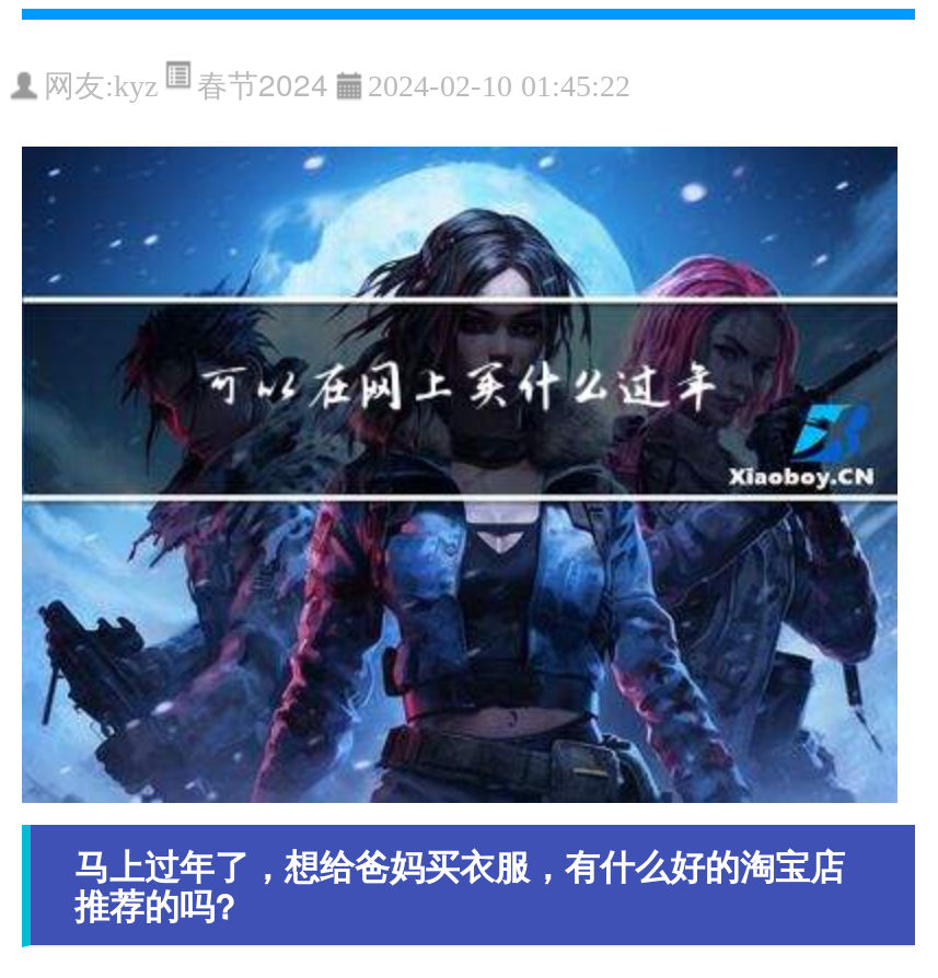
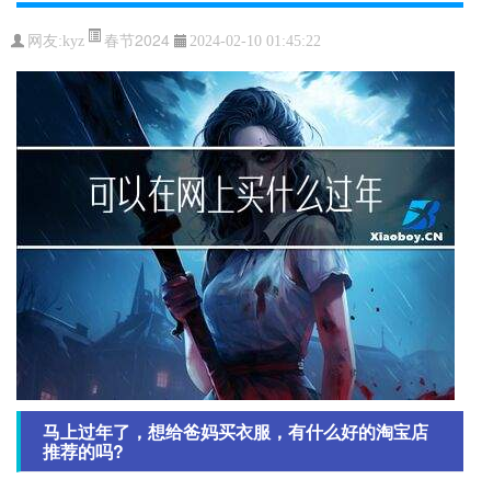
[20,144,898,805] [image] -> [15,70,456,401] [image]

